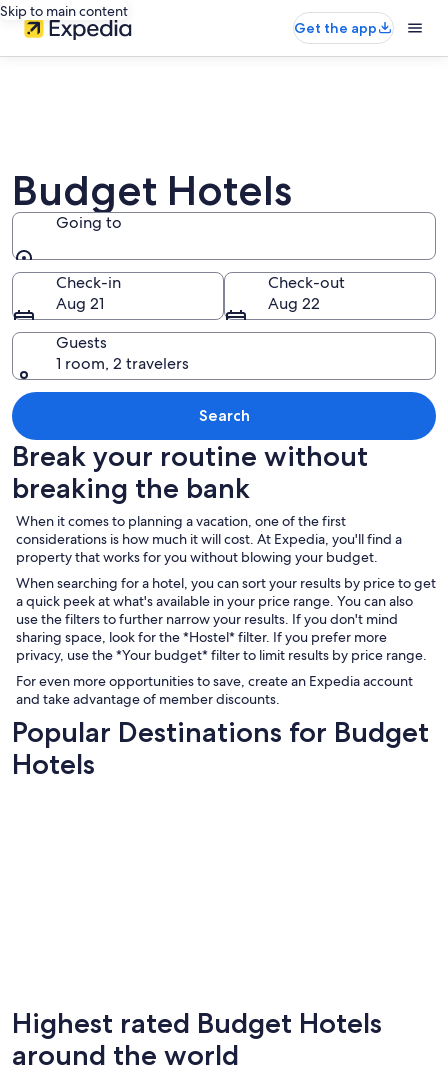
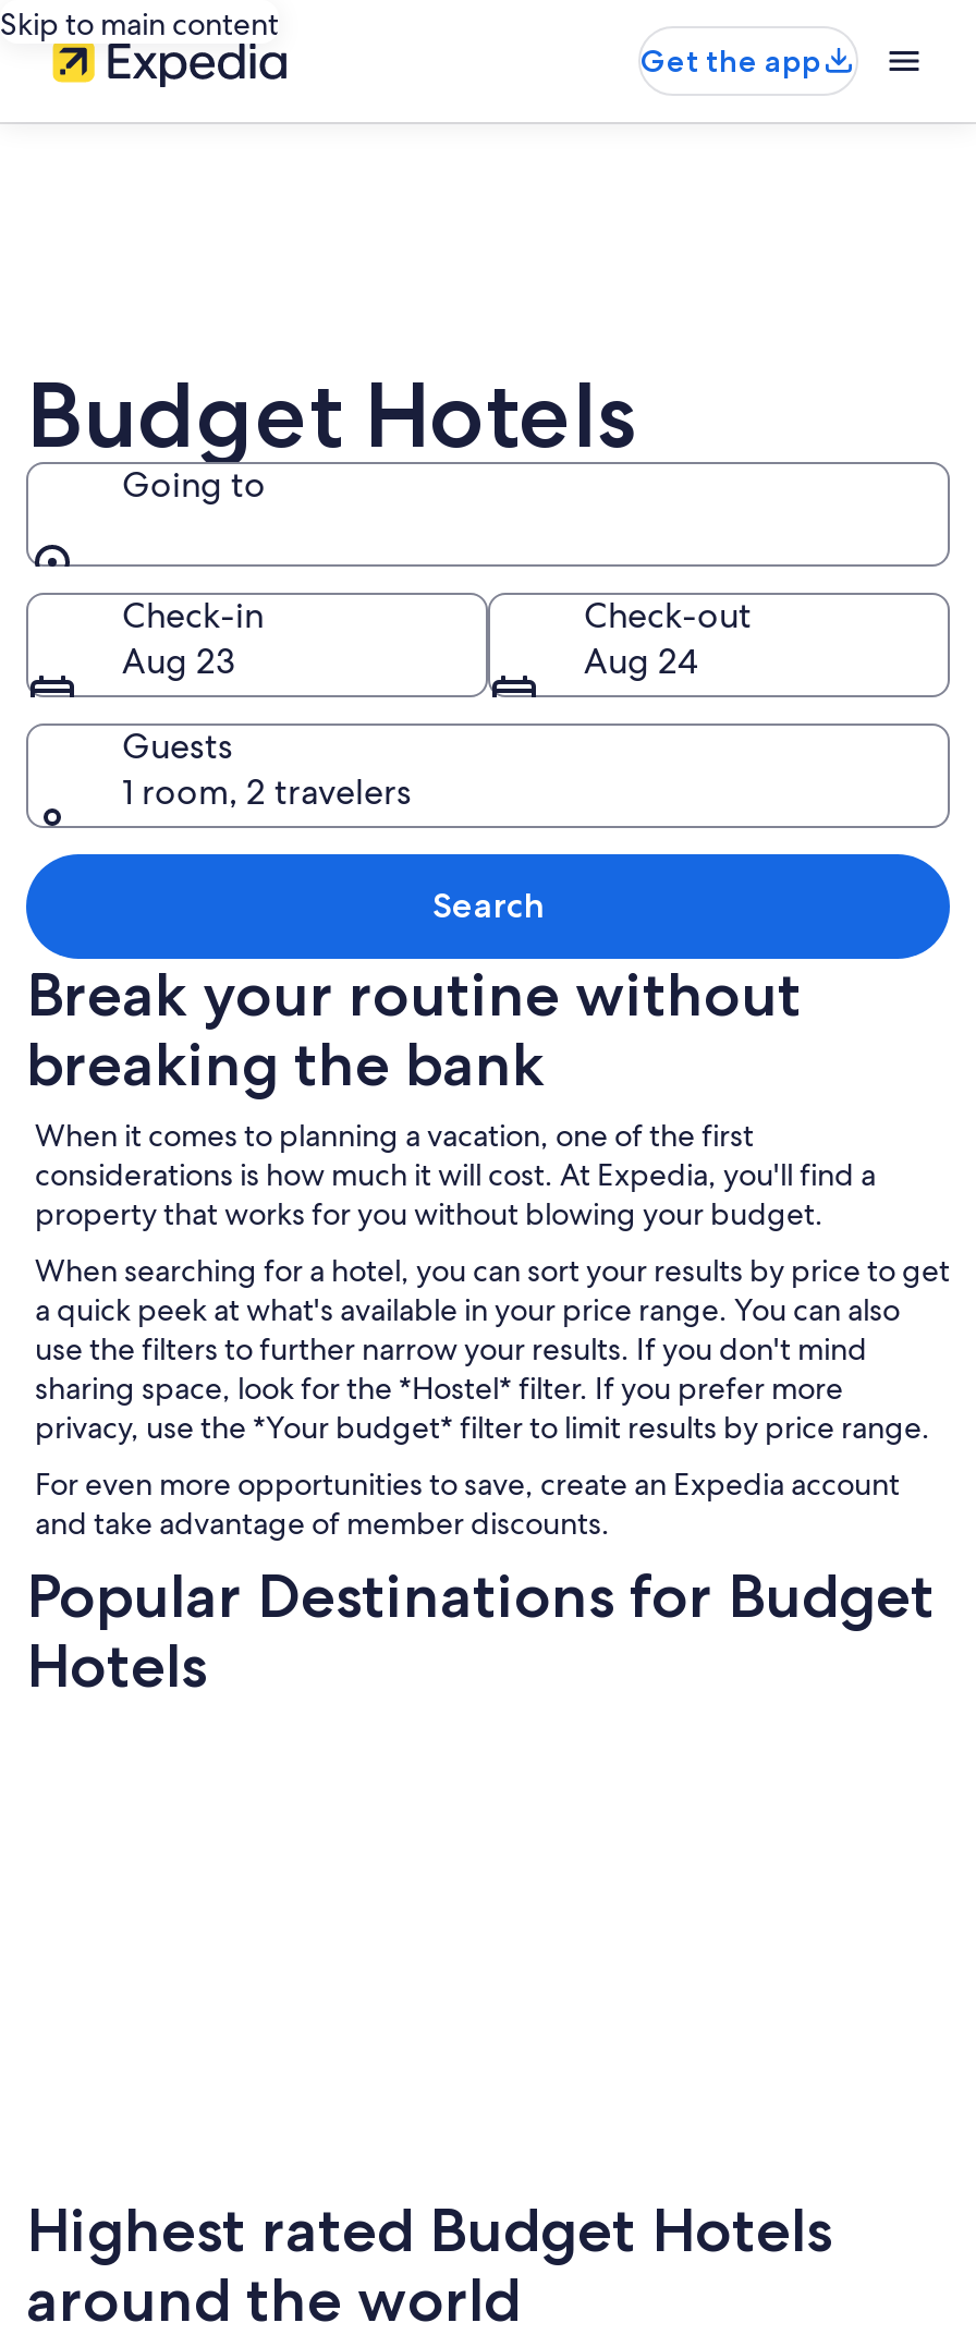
[56,293,104,314] Aug 21 -> [122,639,235,684] Aug 23
[268,293,320,314] Aug 22 -> [584,639,697,684] Aug 24

